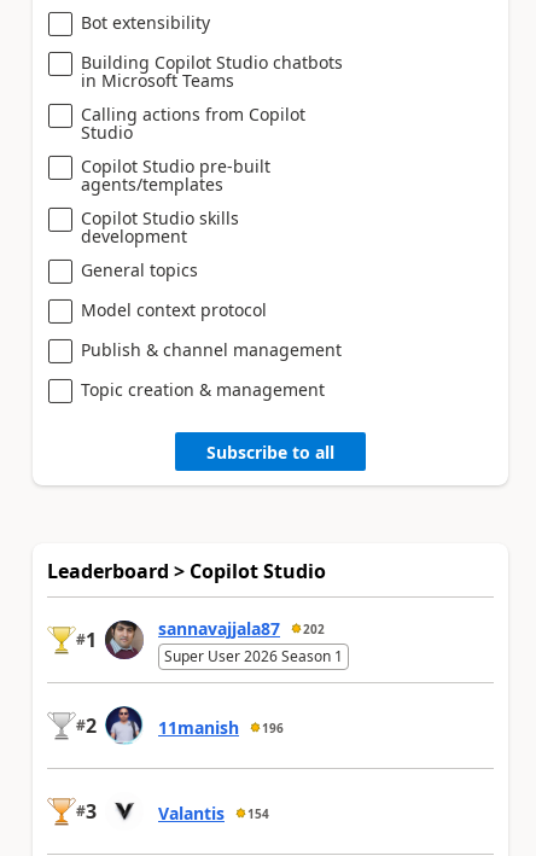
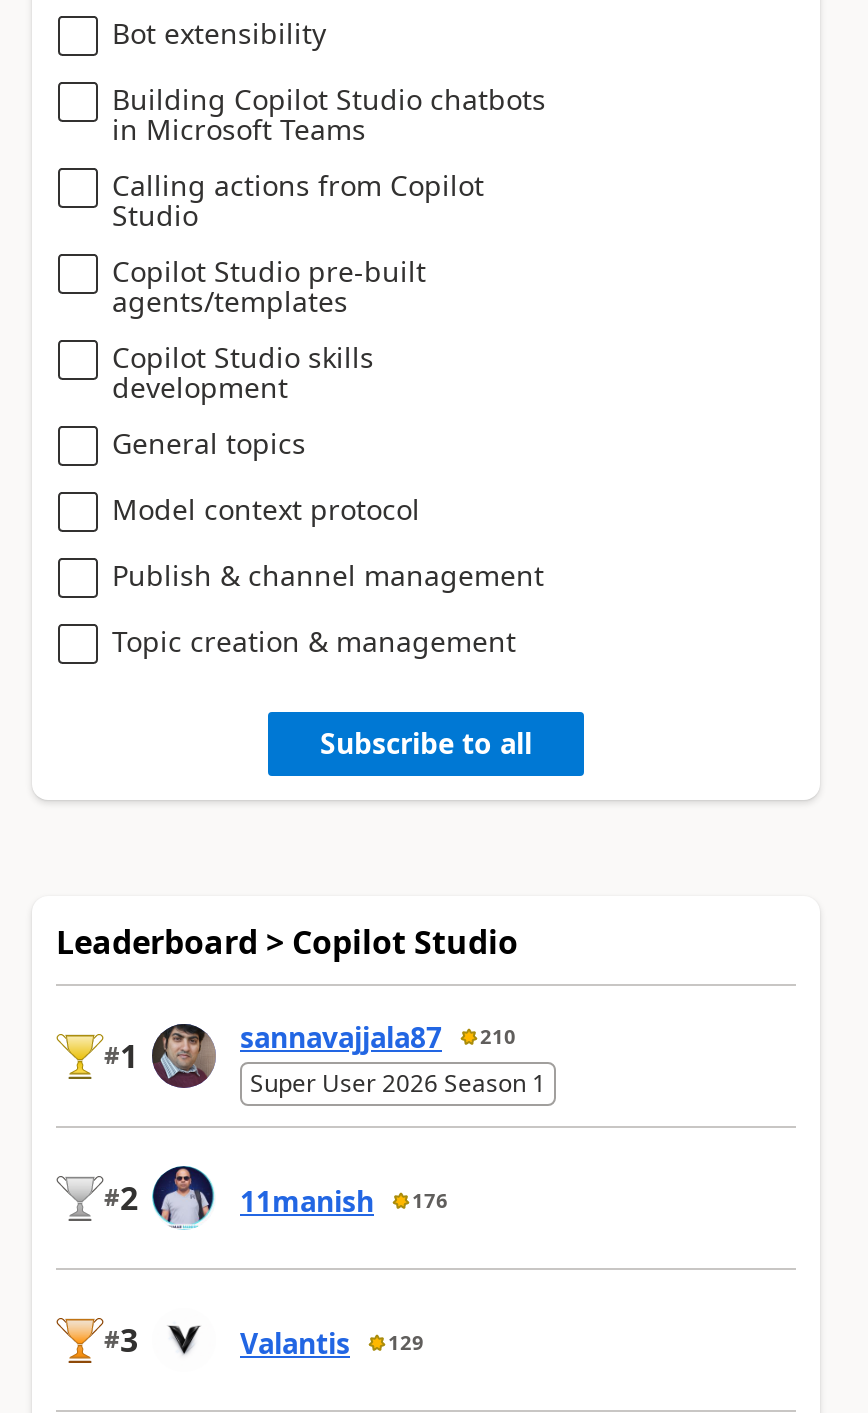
[158,617,325,640] sannavajjala87 202 -> [240,1017,516,1055] sannavajjala87 210
[158,716,284,739] 11manish 196 -> [240,1181,448,1219] 11manish 176
[158,802,269,825] Valantis 154 -> [240,1323,424,1361] Valantis 129

